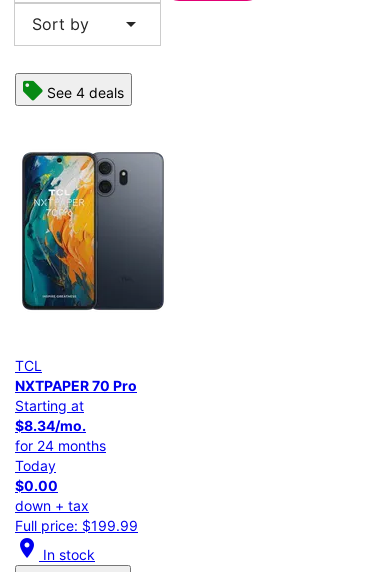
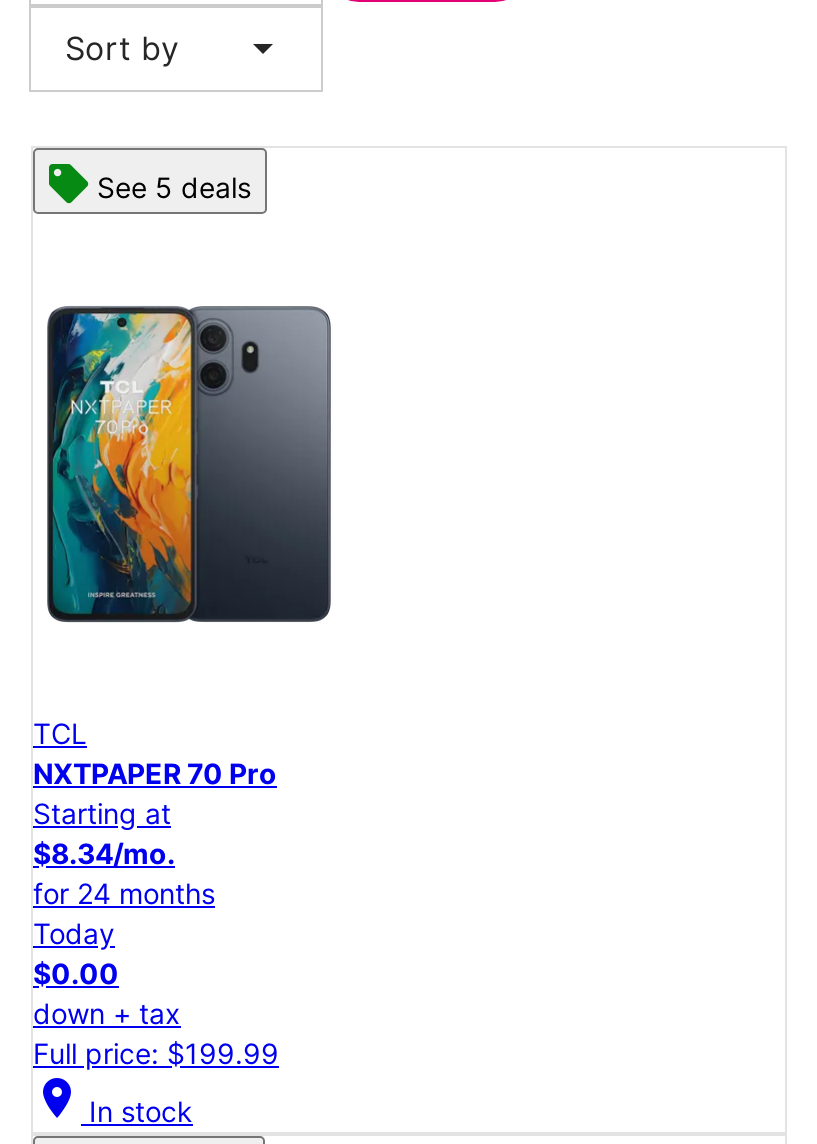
[47,84,124,101] See 4 deals -> [97,171,251,205] See 5 deals

